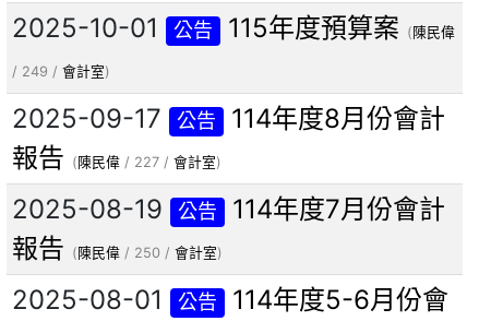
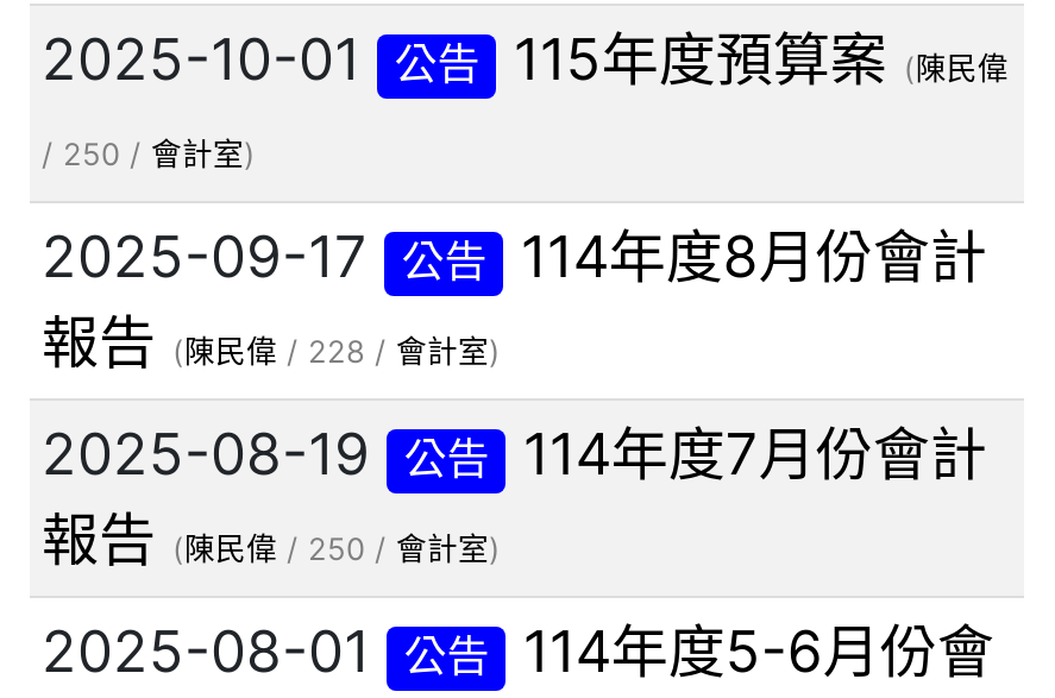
[12,64,110,80] / 249 /會計室) -> [42,138,256,174] / 250 /會計室)
[12,142,221,174] 報告 (陳民偉/ 227 /會計室) -> [42,309,501,378] 報告 (陳民偉/ 228 /會計室)

